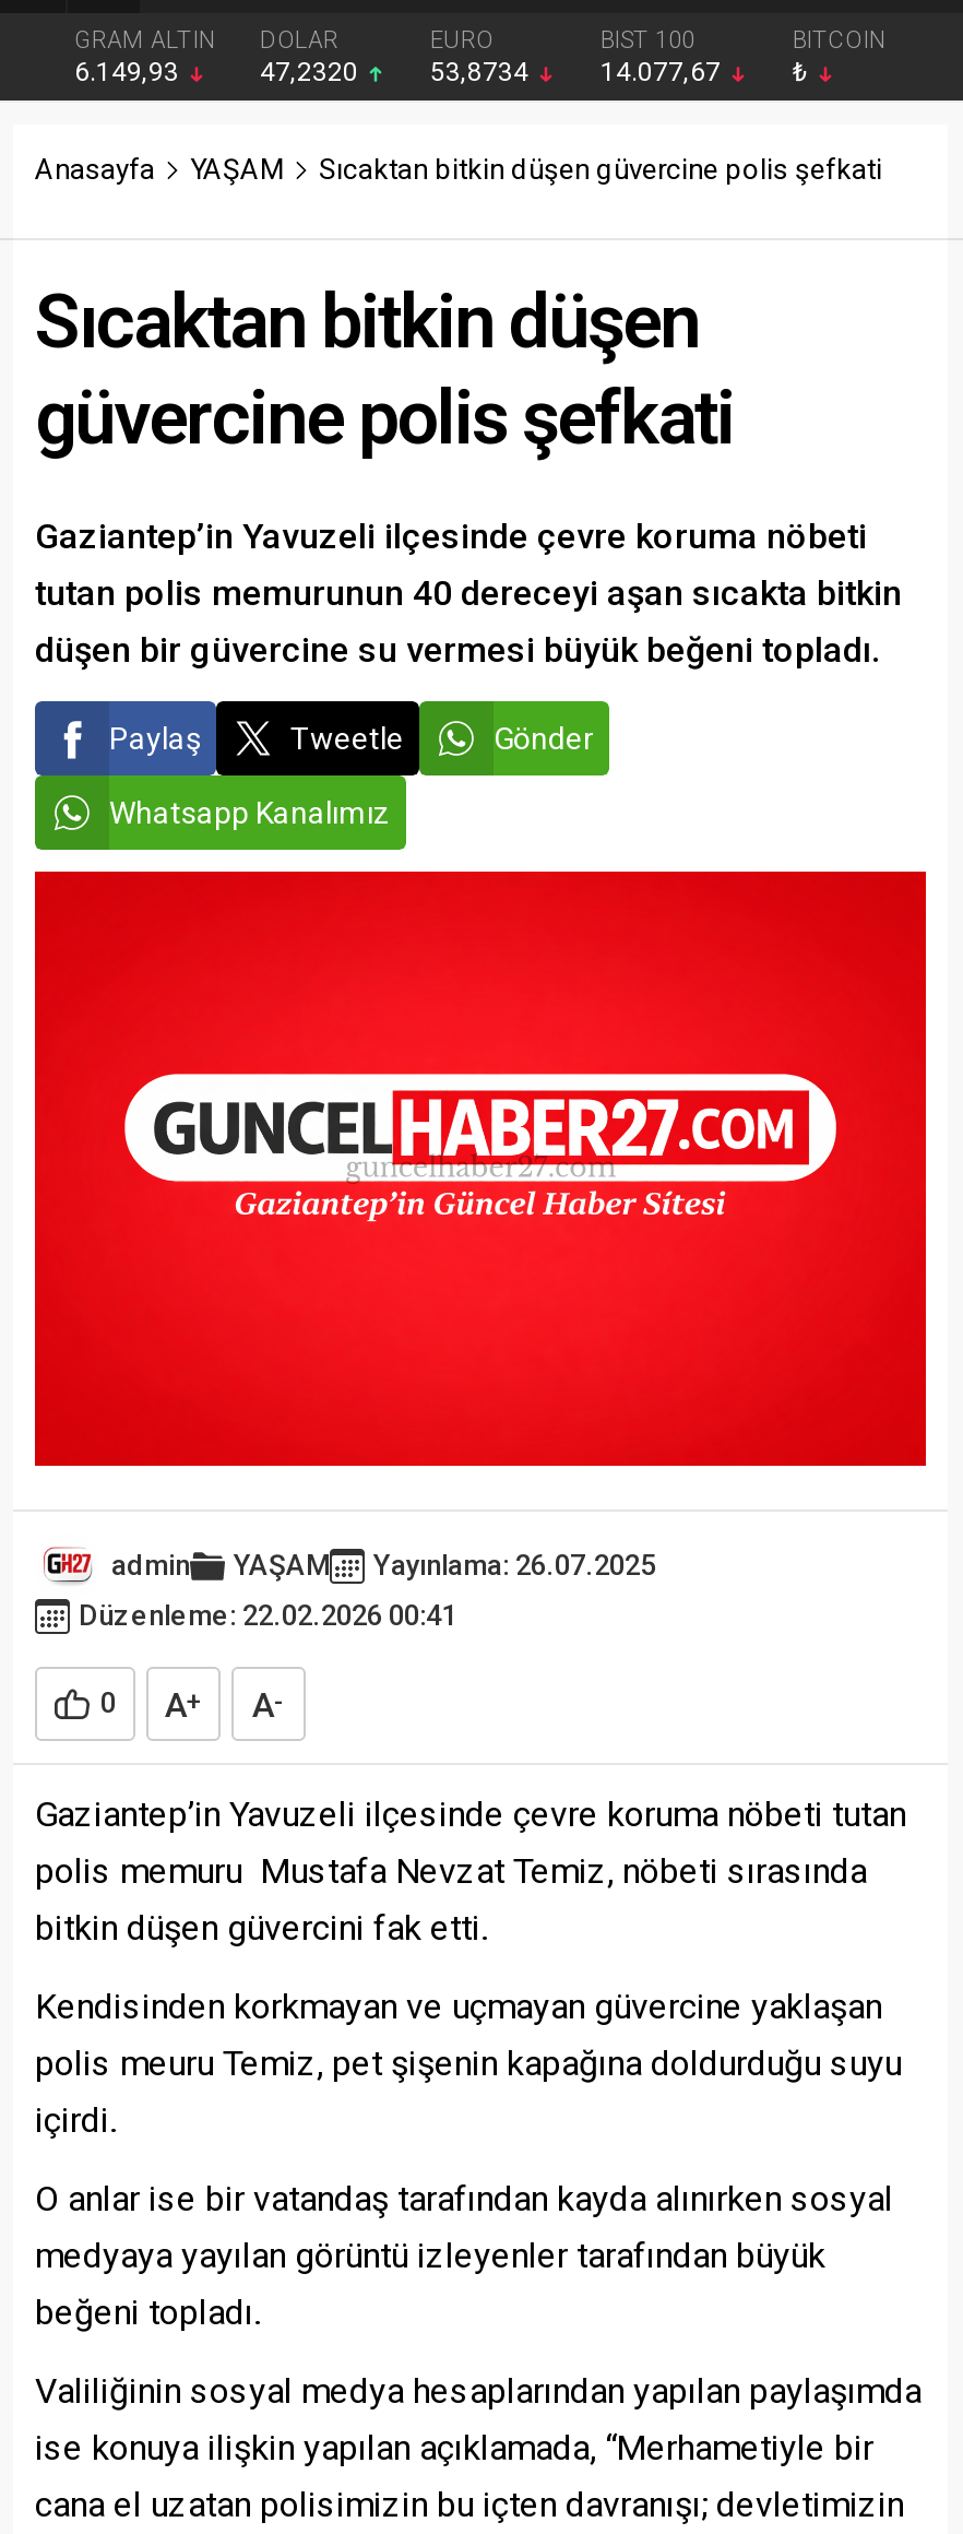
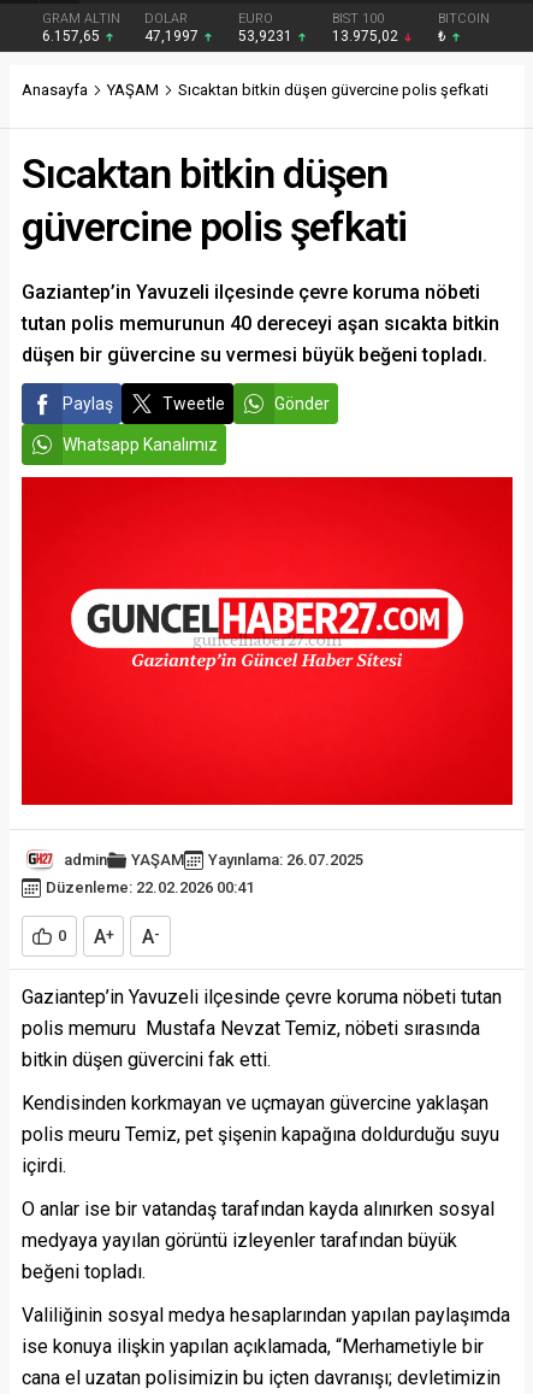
[74,57,186,87] 6.149,93 -> [42,28,103,45] 6.157,65
[260,57,365,87] 47,2320 -> [144,28,202,45] 47,1997
[430,57,535,87] 53,8734 -> [238,28,296,45] 53,9231
[601,57,727,87] 14.077,67 -> [332,28,402,45] 13.975,02

